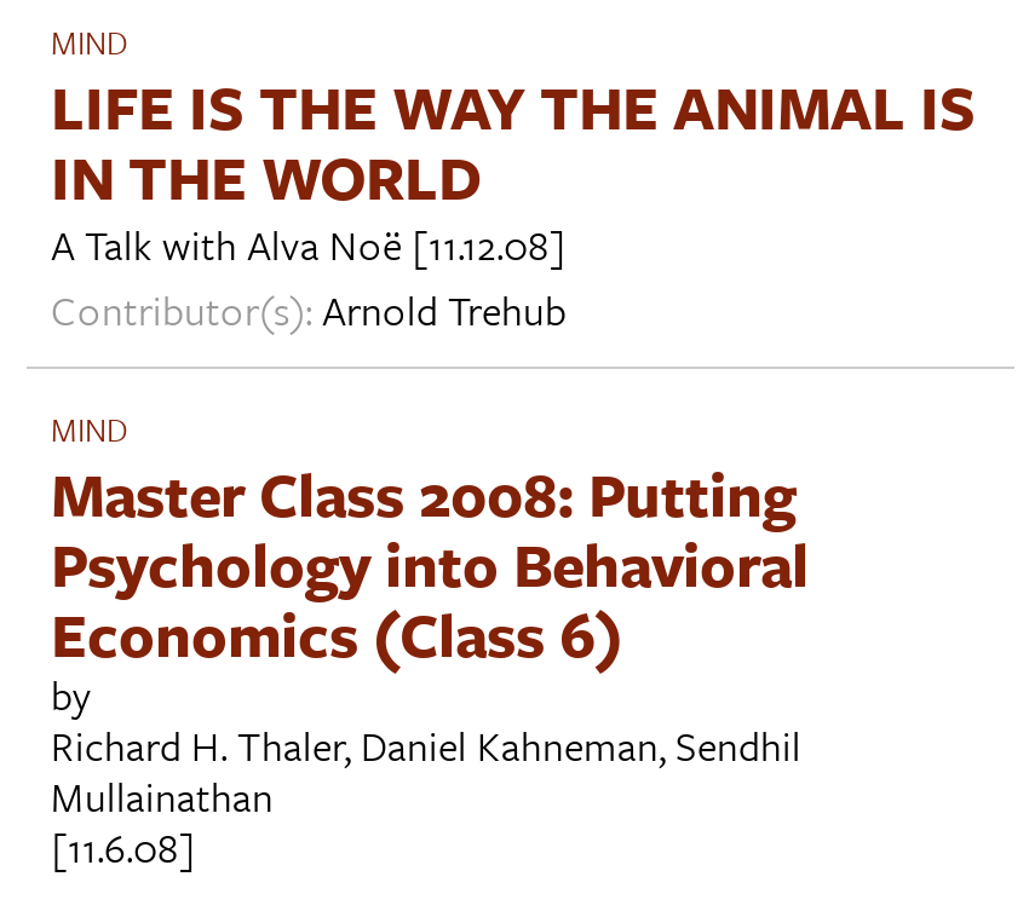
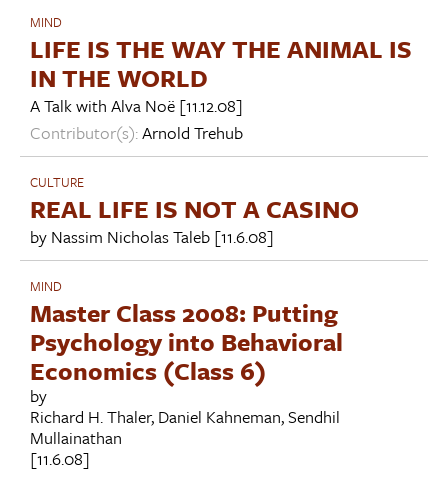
none -> [30,172,359,249] CULTURE | REAL LIFE IS NOT A CASINO | by Nassim Nicholas Taleb [11.6.08]

